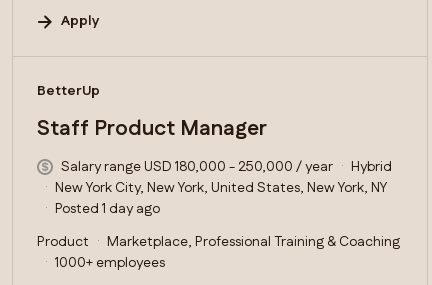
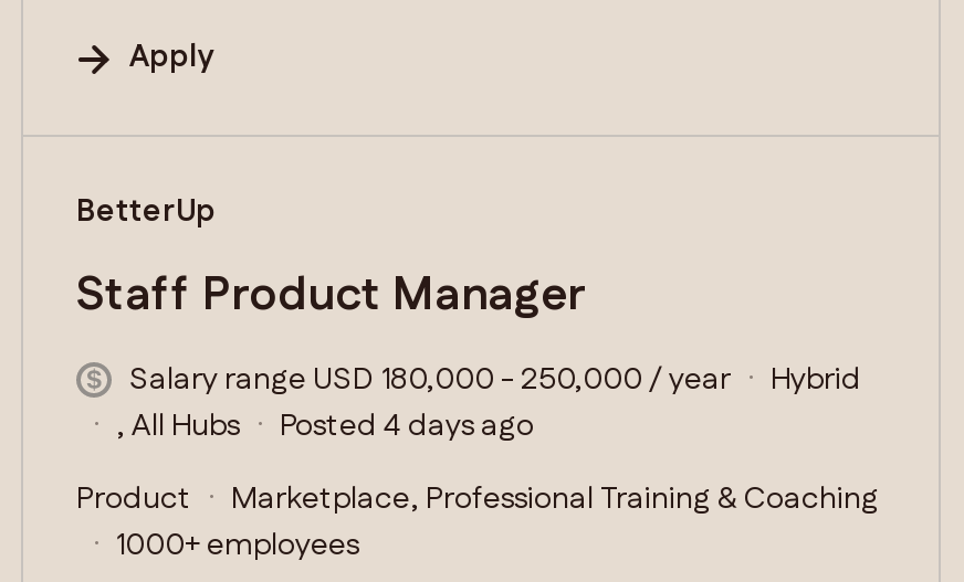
[55,178,387,219] New York City, New York, United States, New York, NY | Posted 1 day ago -> [116,404,534,448] , All Hubs | Posted 4 days ago

